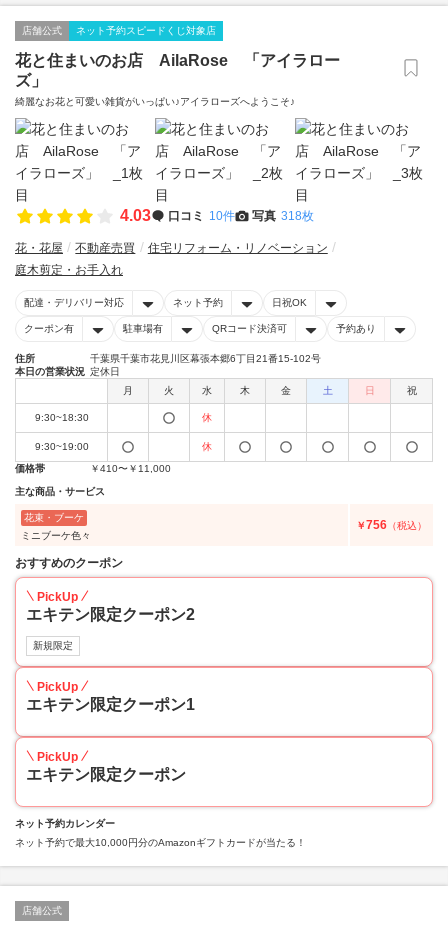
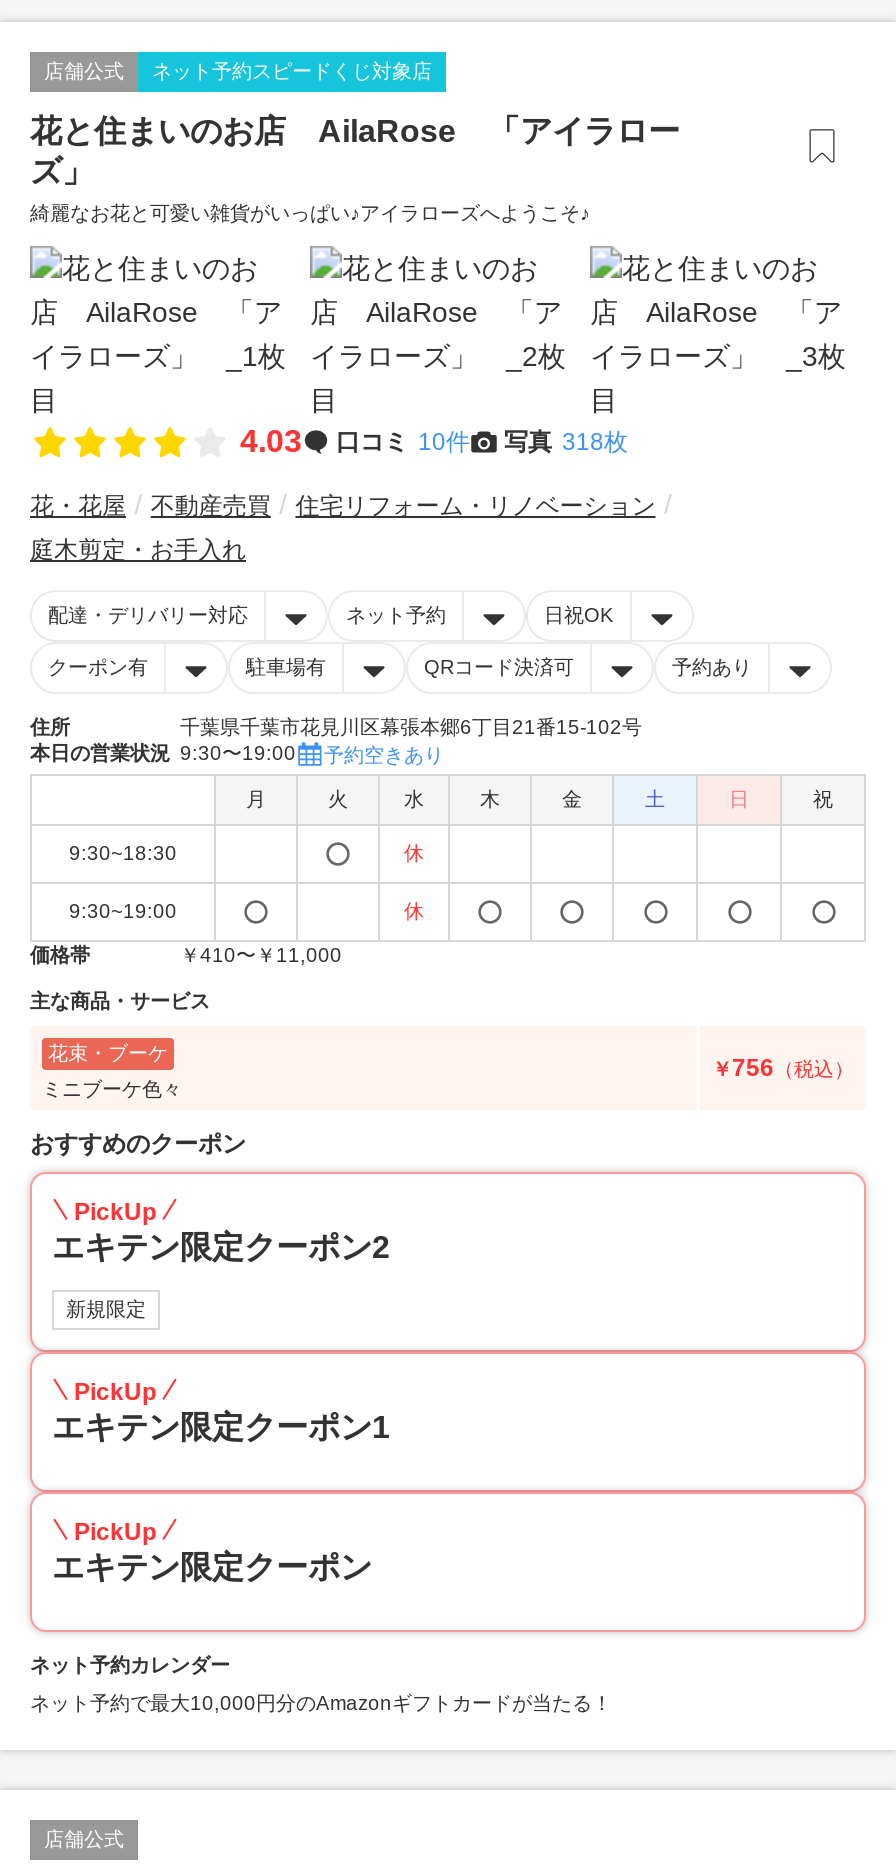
[15,366,120,377] 本日の営業状況 定休日 -> [30,742,444,765] 本日の営業状況 9:30〜19:00 | 予約空きあり

